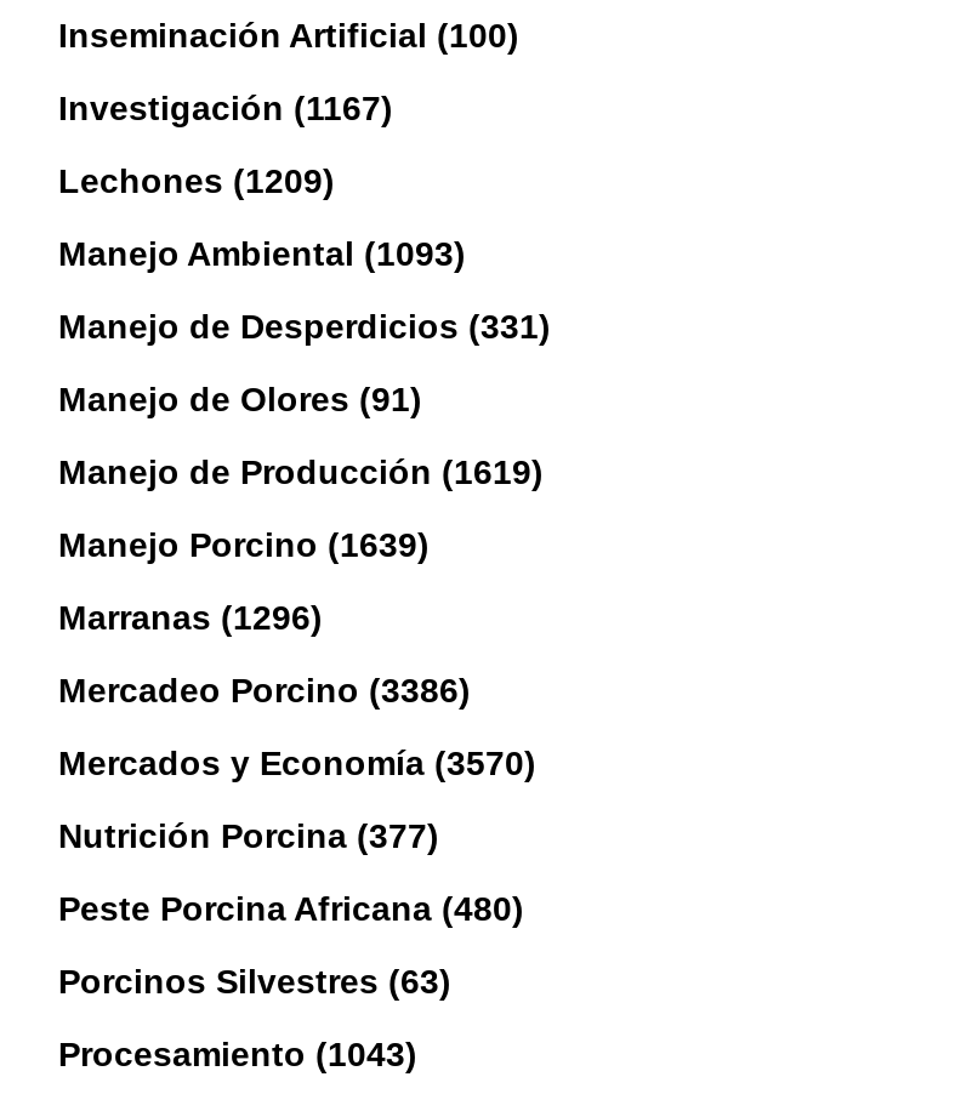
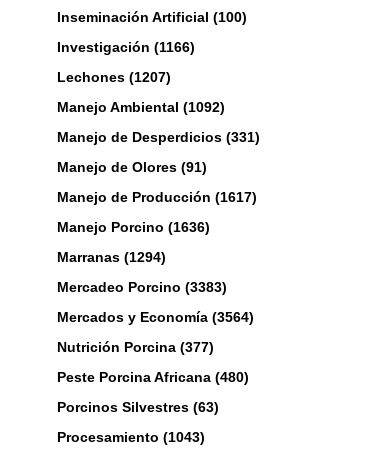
[58,88,393,127] Investigación (1167) -> [57,39,195,55] Investigación (1166)
[58,161,335,200] Lechones (1209) -> [57,69,171,85] Lechones (1207)
[58,234,466,273] Manejo Ambiental (1093) -> [57,99,225,115] Manejo Ambiental (1092)
[58,452,544,491] Manejo de Producción (1619) -> [57,189,257,205] Manejo de Producción (1617)
[58,525,430,564] Manejo Porcino (1639) -> [57,219,210,235] Manejo Porcino (1636)
[58,598,323,637] Marranas (1296) -> [57,249,166,265] Marranas (1294)
[58,671,471,710] Mercadeo Porcino (3386) -> [57,279,227,295] Mercadeo Porcino (3383)
[58,744,536,783] Mercados y Economía (3570) -> [57,309,254,325] Mercados y Economía (3564)

